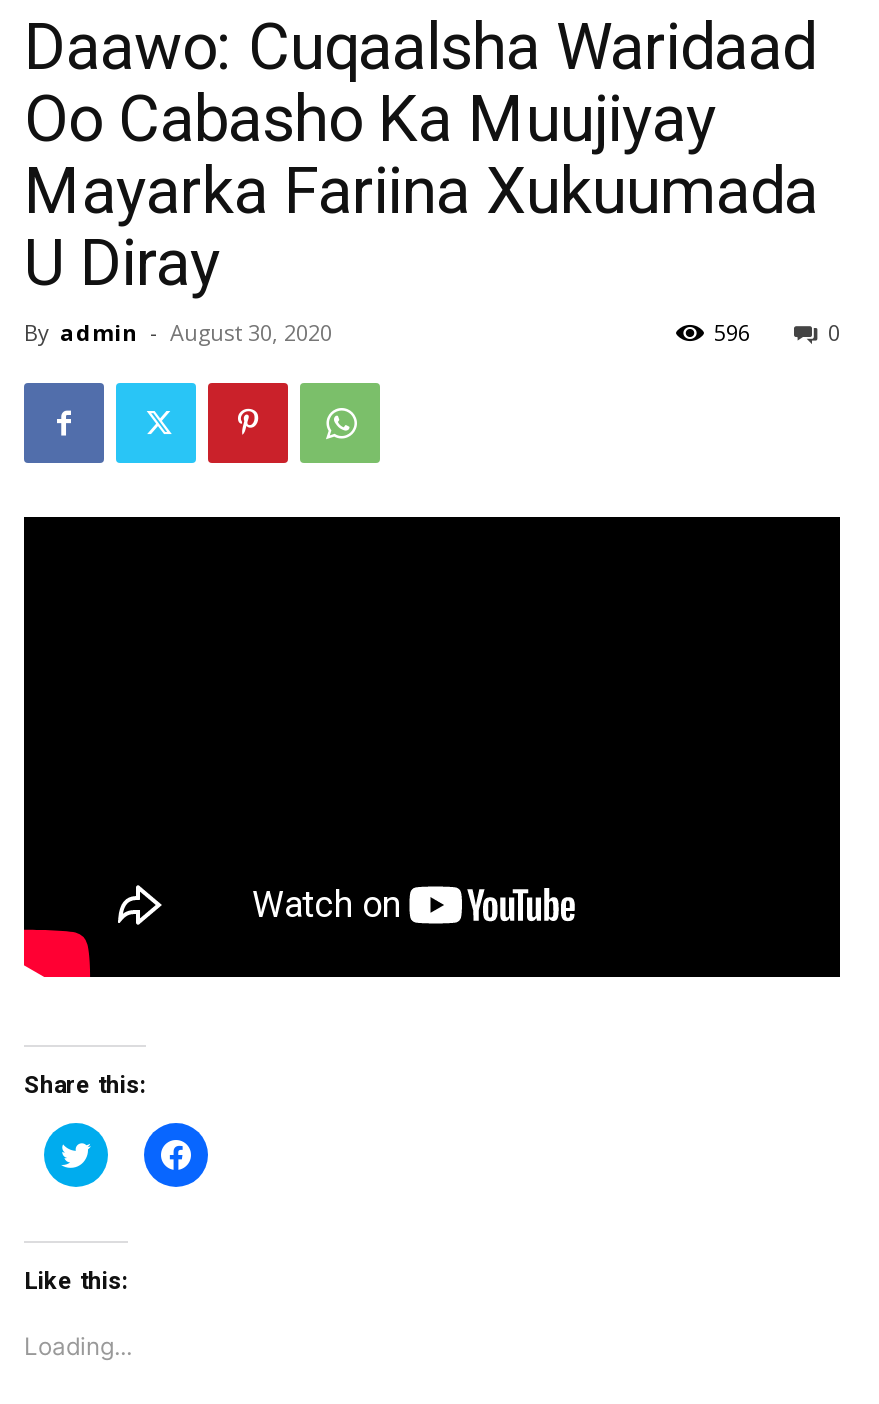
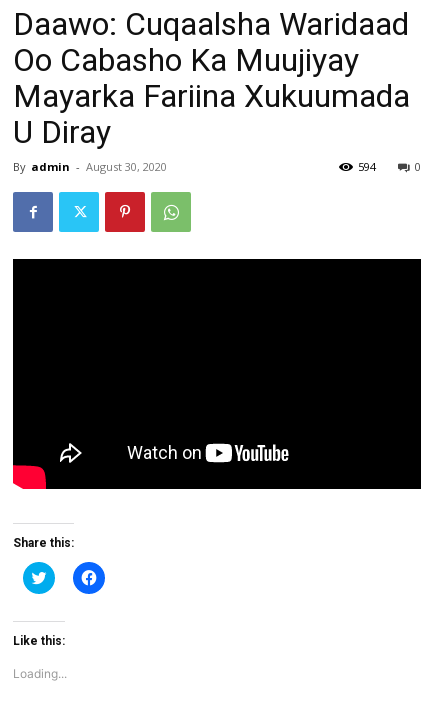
[714,317,750,347] 596 -> [358,159,376,174] 594

